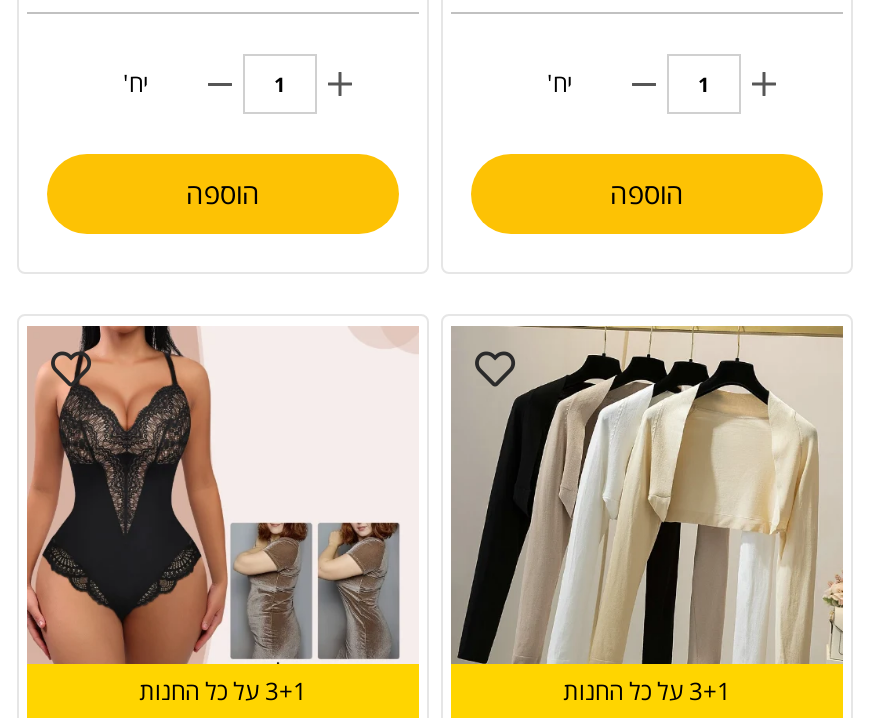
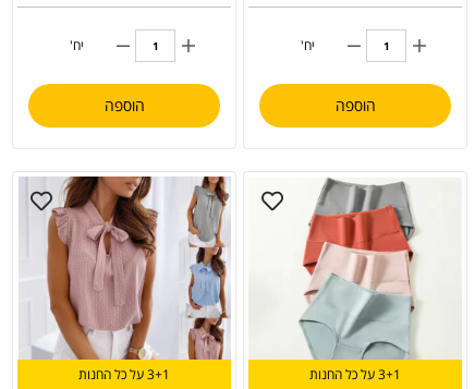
[25,324,417,666] [image] -> [17,175,230,361] [image]
[451,324,845,666] [image] -> [249,178,461,361] [image]

